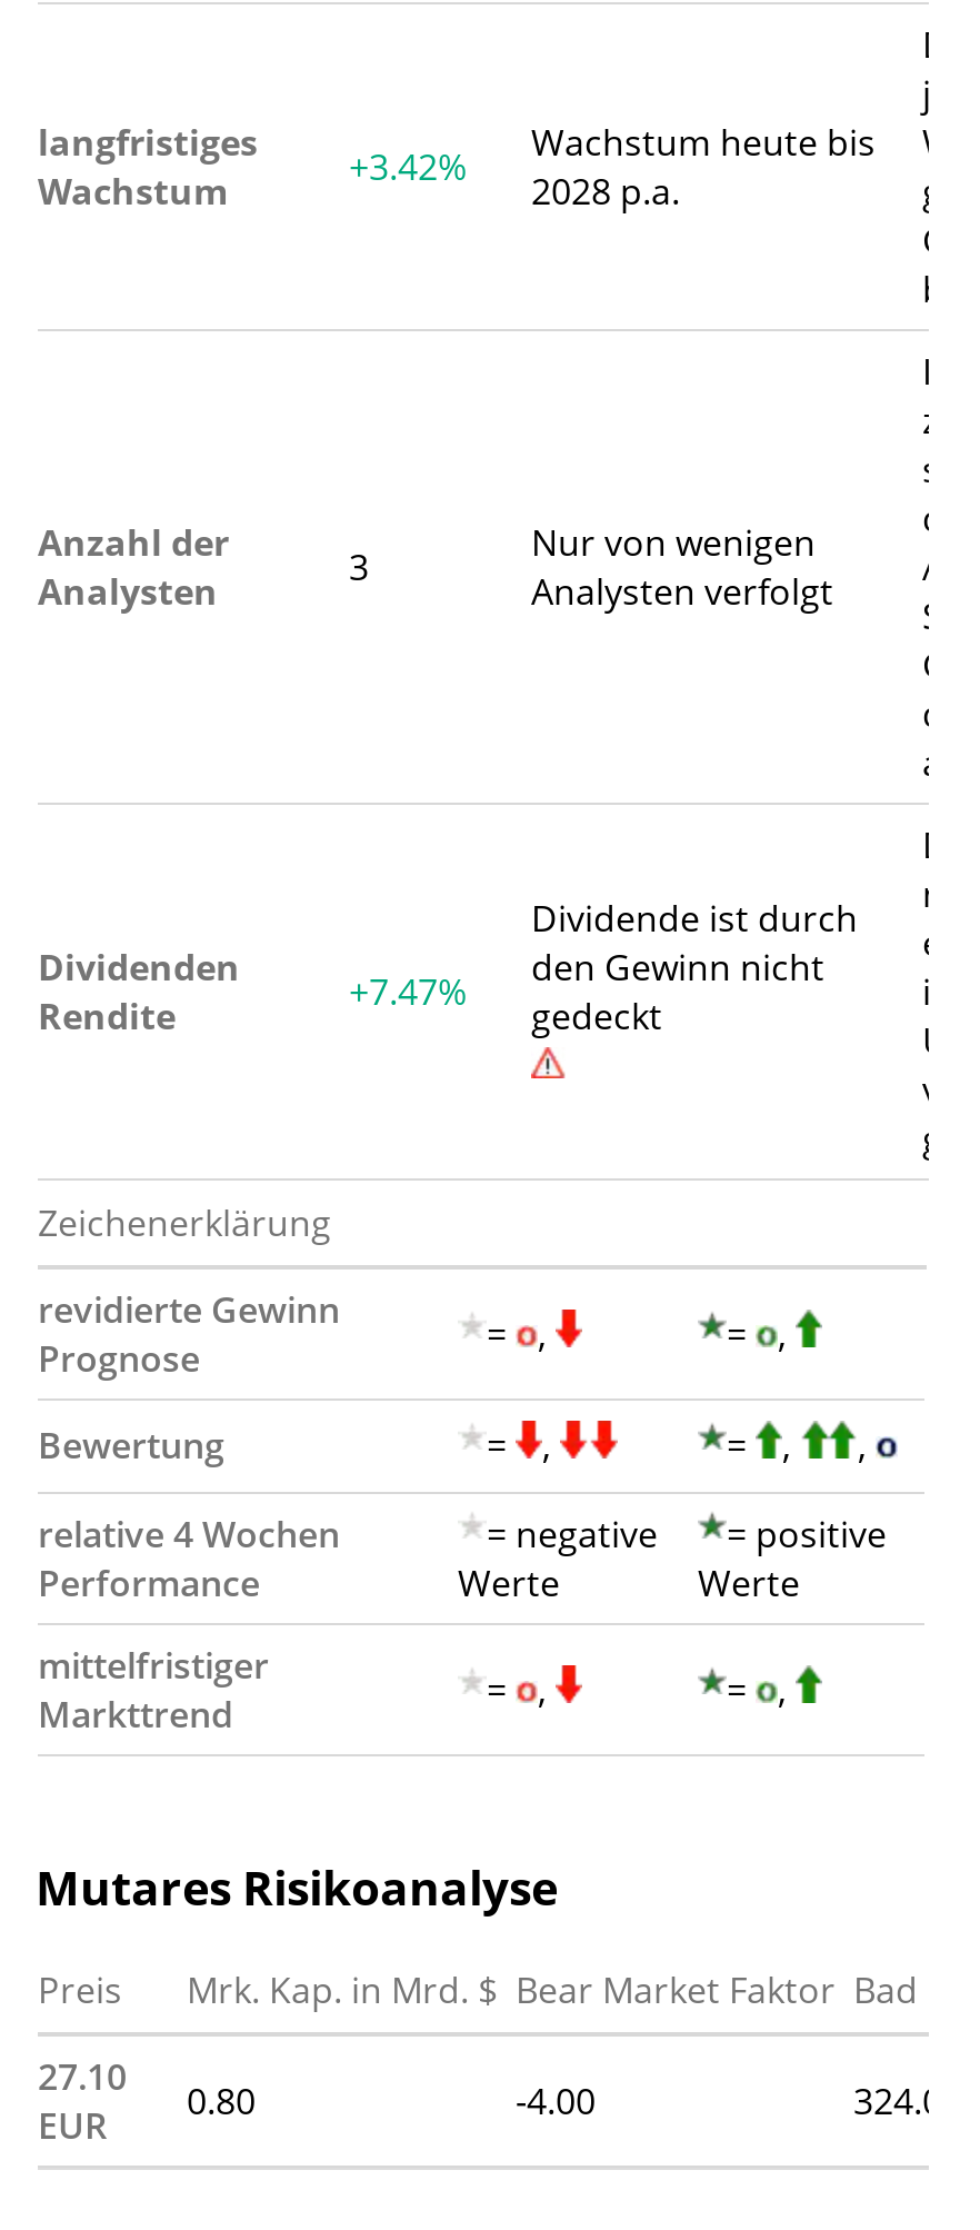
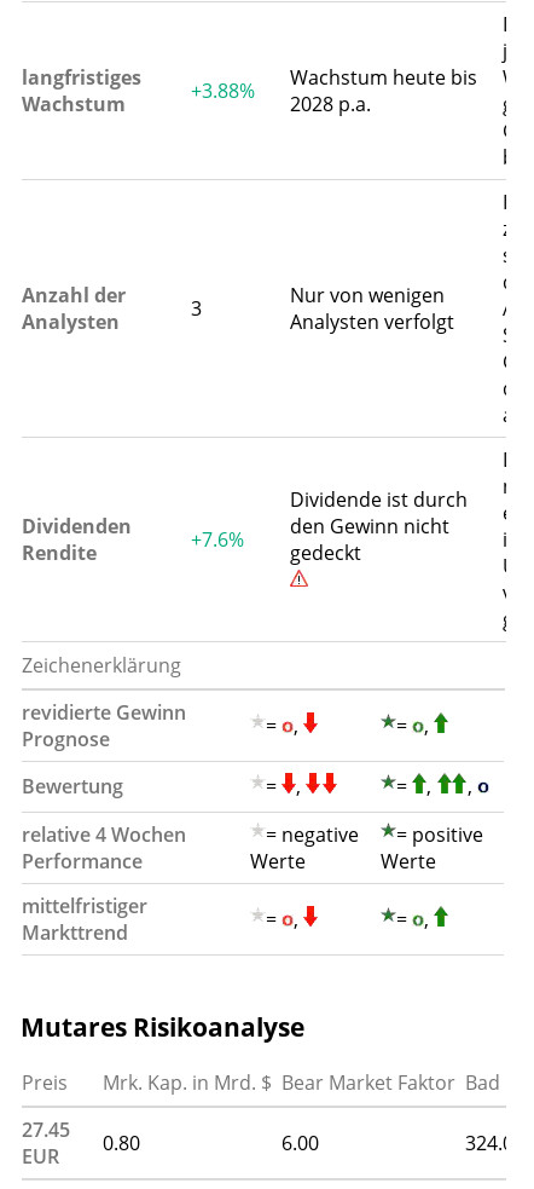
[349,142,467,191] +3.42% -> [191,77,255,104] +3.88%
[349,967,467,1016] +7.47% -> [191,526,244,553] +7.6%
[38,2052,256,2150] 27.10 EUR 0.80 -> [22,1116,140,1170] 27.45 EUR 0.80
[516,2077,596,2126] -4.00 -> [281,1130,319,1156] 6.00

